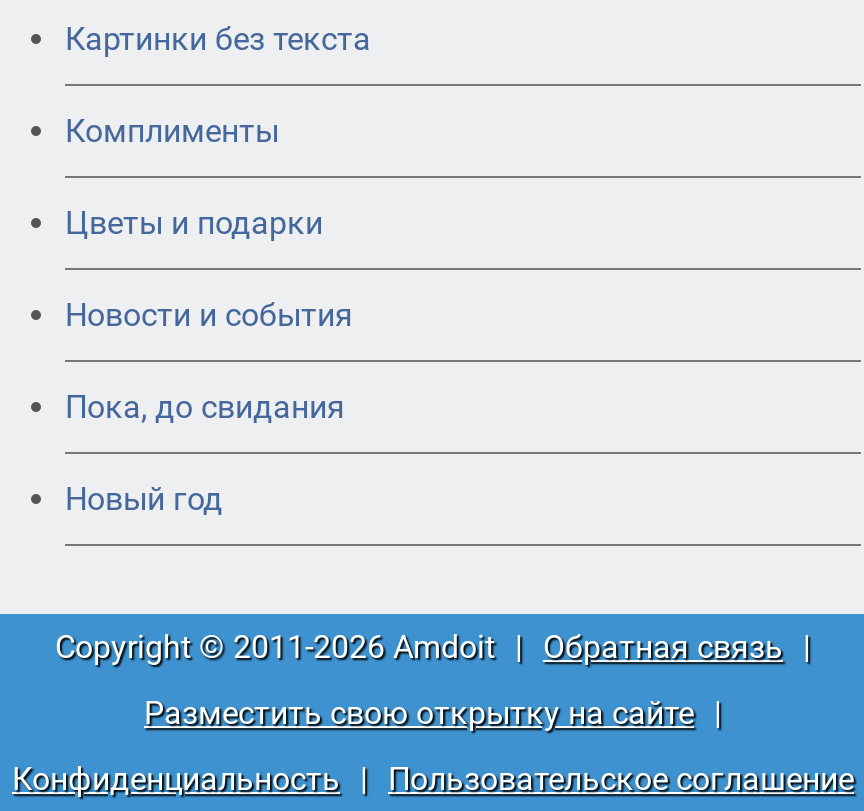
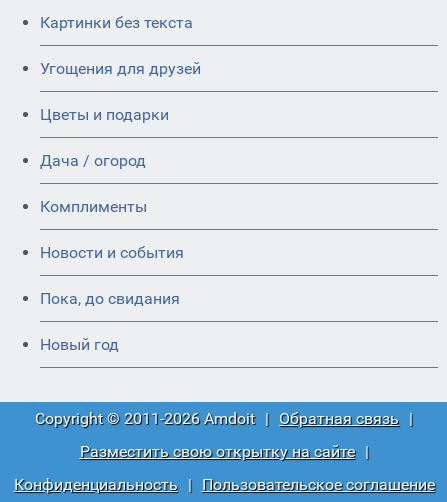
[65,112,279,150] Комплименты -> [40,59,201,78] Угощения для друзей
none -> [40,151,147,216] Дача / огород | Комплименты

